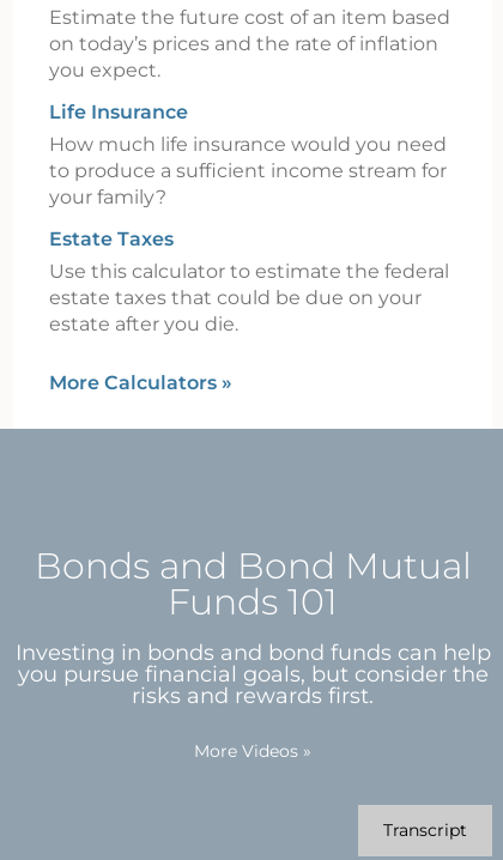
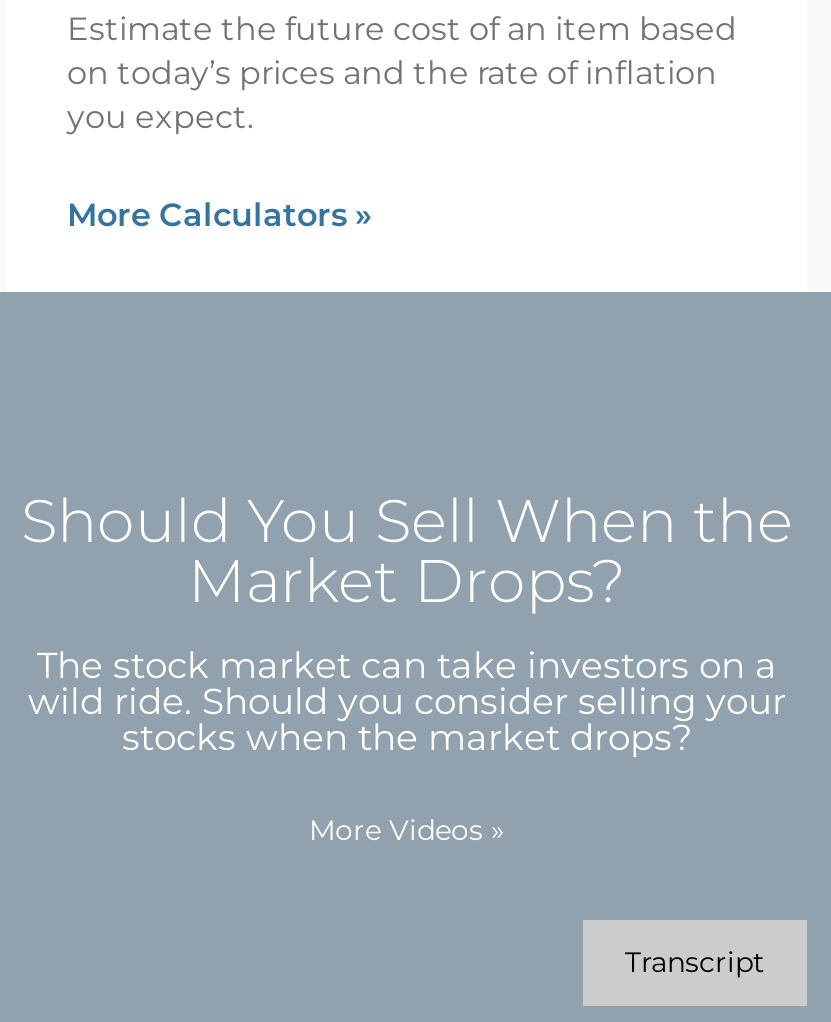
[49,101,449,335] Life Insurance | How much life insurance would you need | to produce a sufficient income stream for | your family? | Estate Taxes | Use this calculator to estimate the federal | estate taxes that could be due on your | estate after you die. -> none
[15,544,490,709] Bonds and Bond Mutual | Funds 101 | Investing in bonds and bond funds can help | you pursue financial goals, but consider the | risks and rewards first. -> [21,484,793,760] Should You Sell When the | Market Drops? | The stock market can take investors on a | wild ride. Should you consider selling your | stocks when the market drops?

